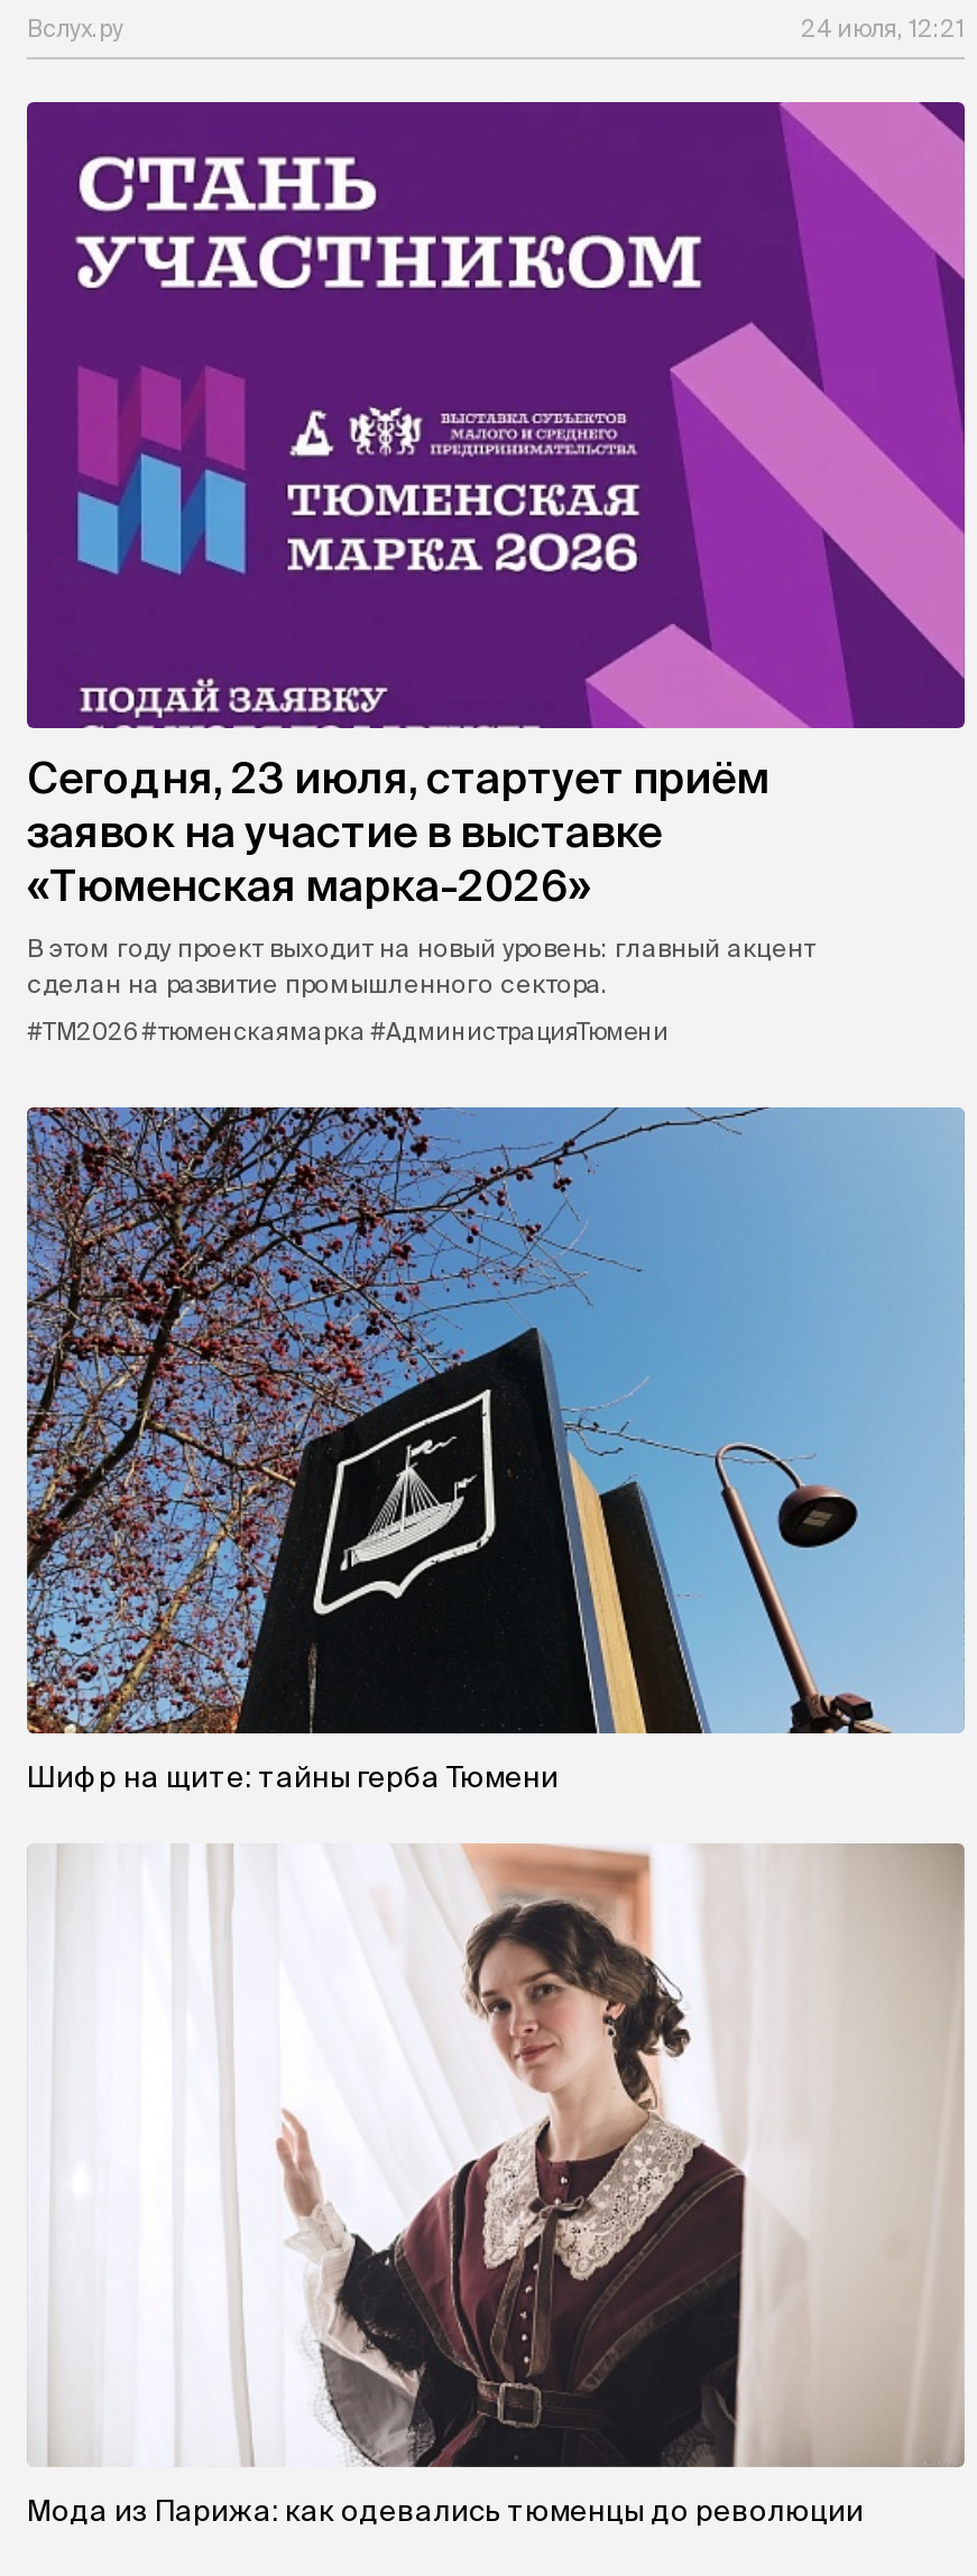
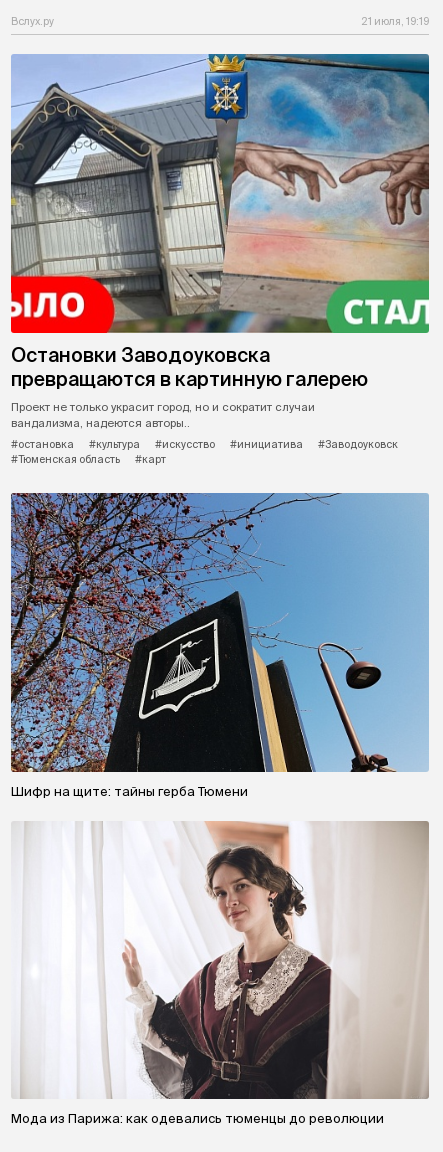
[801,15,965,42] 24 июля, 12:21 -> [361,15,429,27] 21 июля, 19:19
[25,100,967,910] [image] | Сегодня, 23 июля, стартует приём | заявок на участие в выставке | «Тюменская марка-2026» -> [10,53,430,390] [image] | Остановки Заводоуковска | превращаются в картинную галерею
[27,935,814,997] В этом году проект выходит на новый уровень: главный акцент | сделан на развитие промышленного сектора. -> [11,401,315,429] Проект не только украсит город, но и сократит случаи | вандализма, надеются авторы..
[27,1018,669,1045] #ТМ2026 #тюменскаямарка #АдминистрацияТюмени -> [11,438,398,465] #остановка | #культура | #искусство | #инициатива | #Заводоуковск | #Тюменская область | #карт

